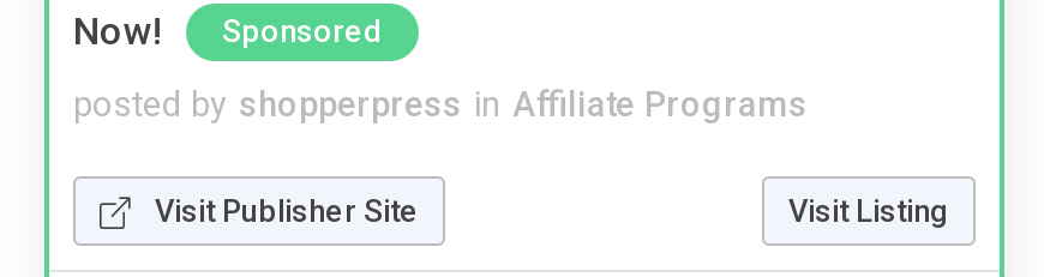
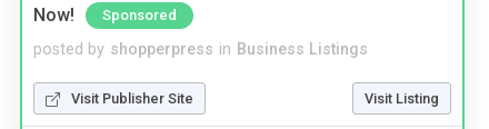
[73,85,808,126] posted by shopperpress in Affiliate Programs -> [33,39,368,58] posted by shopperpress in Business Listings

